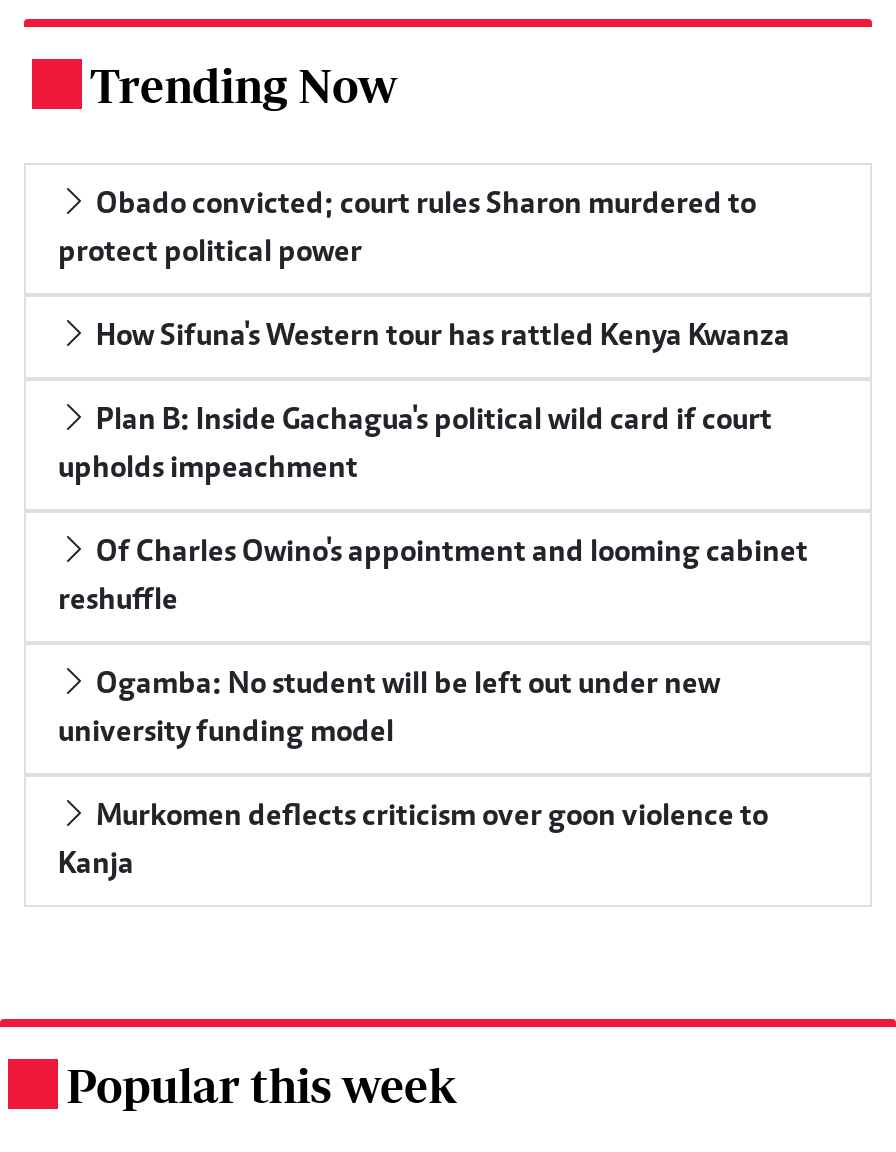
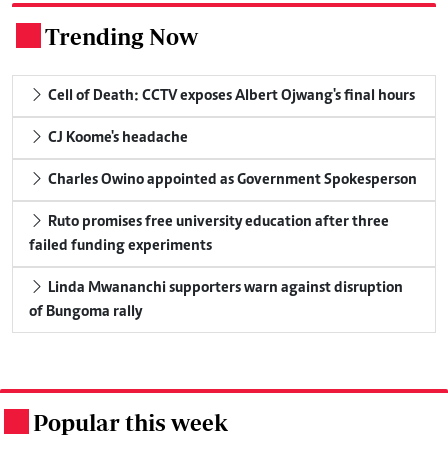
[58,189,808,881] Obado convicted; court rules Sharon murdered to | protect political power | How Sifuna's Western tour has rattled Kenya Kwanza | Plan B: Inside Gachagua's political wild card if court | upholds impeachment | Of Charles Owino's appointment and looming cabinet | reshuffle | Ogamba: No student will be left out under new | university funding model | Murkomen deflects criticism over goon violence to | Kanja -> [29,88,417,320] Cell of Death: CCTV exposes Albert Ojwang's final hours | CJ Koome's headache | Charles Owino appointed as Government Spokesperson | Ruto promises free university education after three | failed funding experiments | Linda Mwananchi supporters warn against disruption | of Bungoma rally

